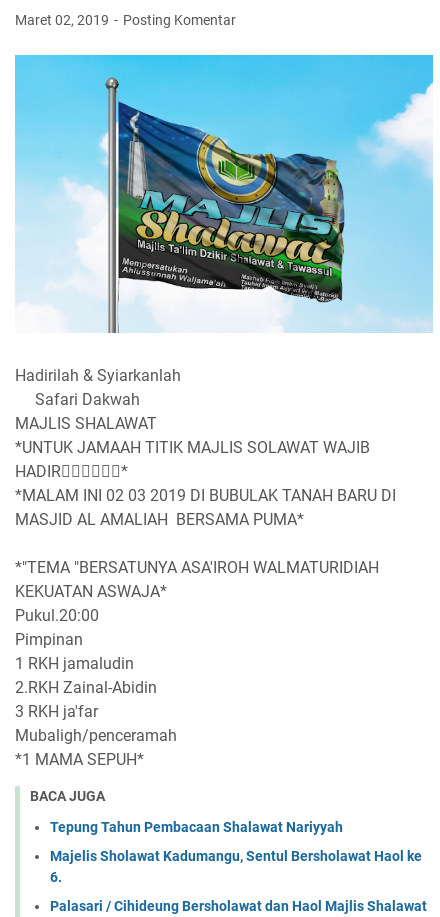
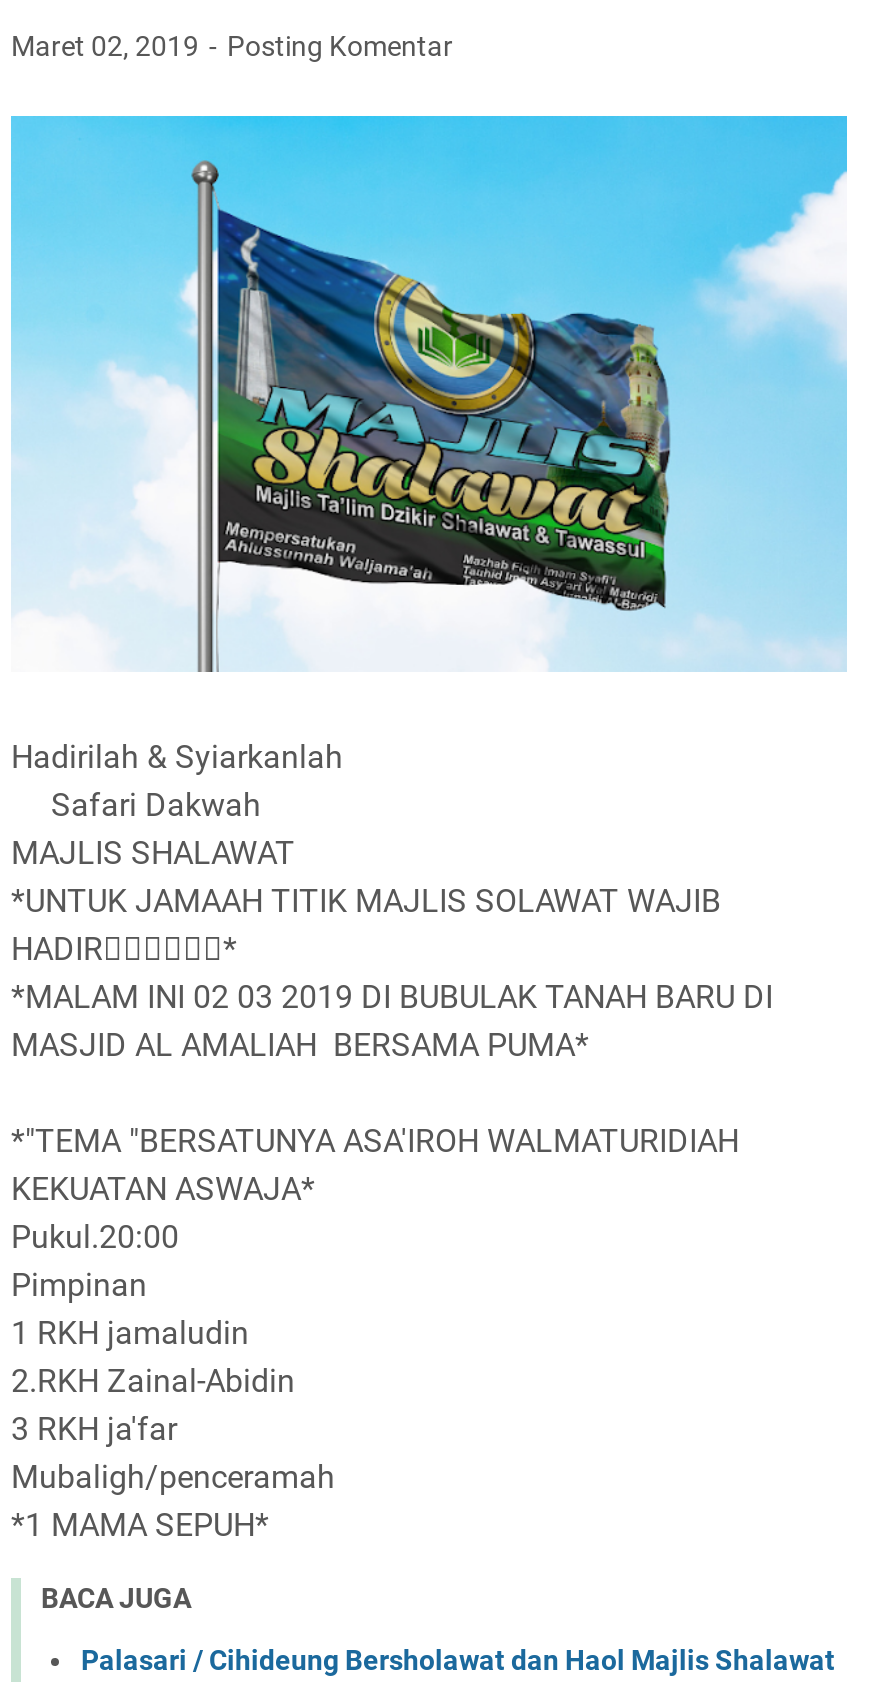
[50,819,422,885] Tepung Tahun Pembacaan Shalawat Nariyyah | Majelis Sholawat Kadumangu, Sentul Bersholawat Haol ke | 6. -> none

